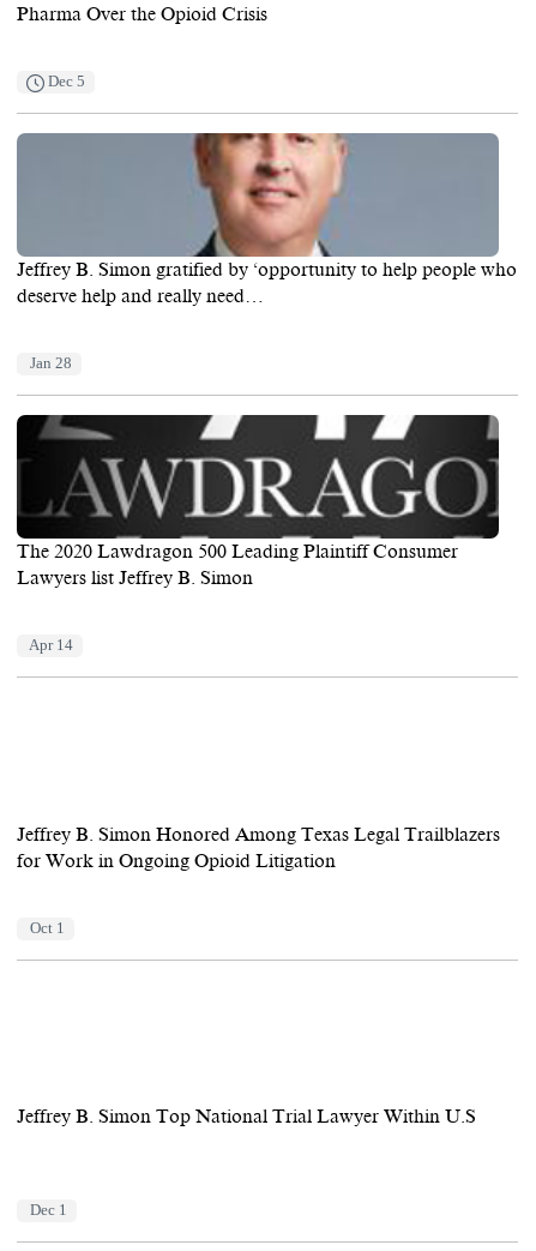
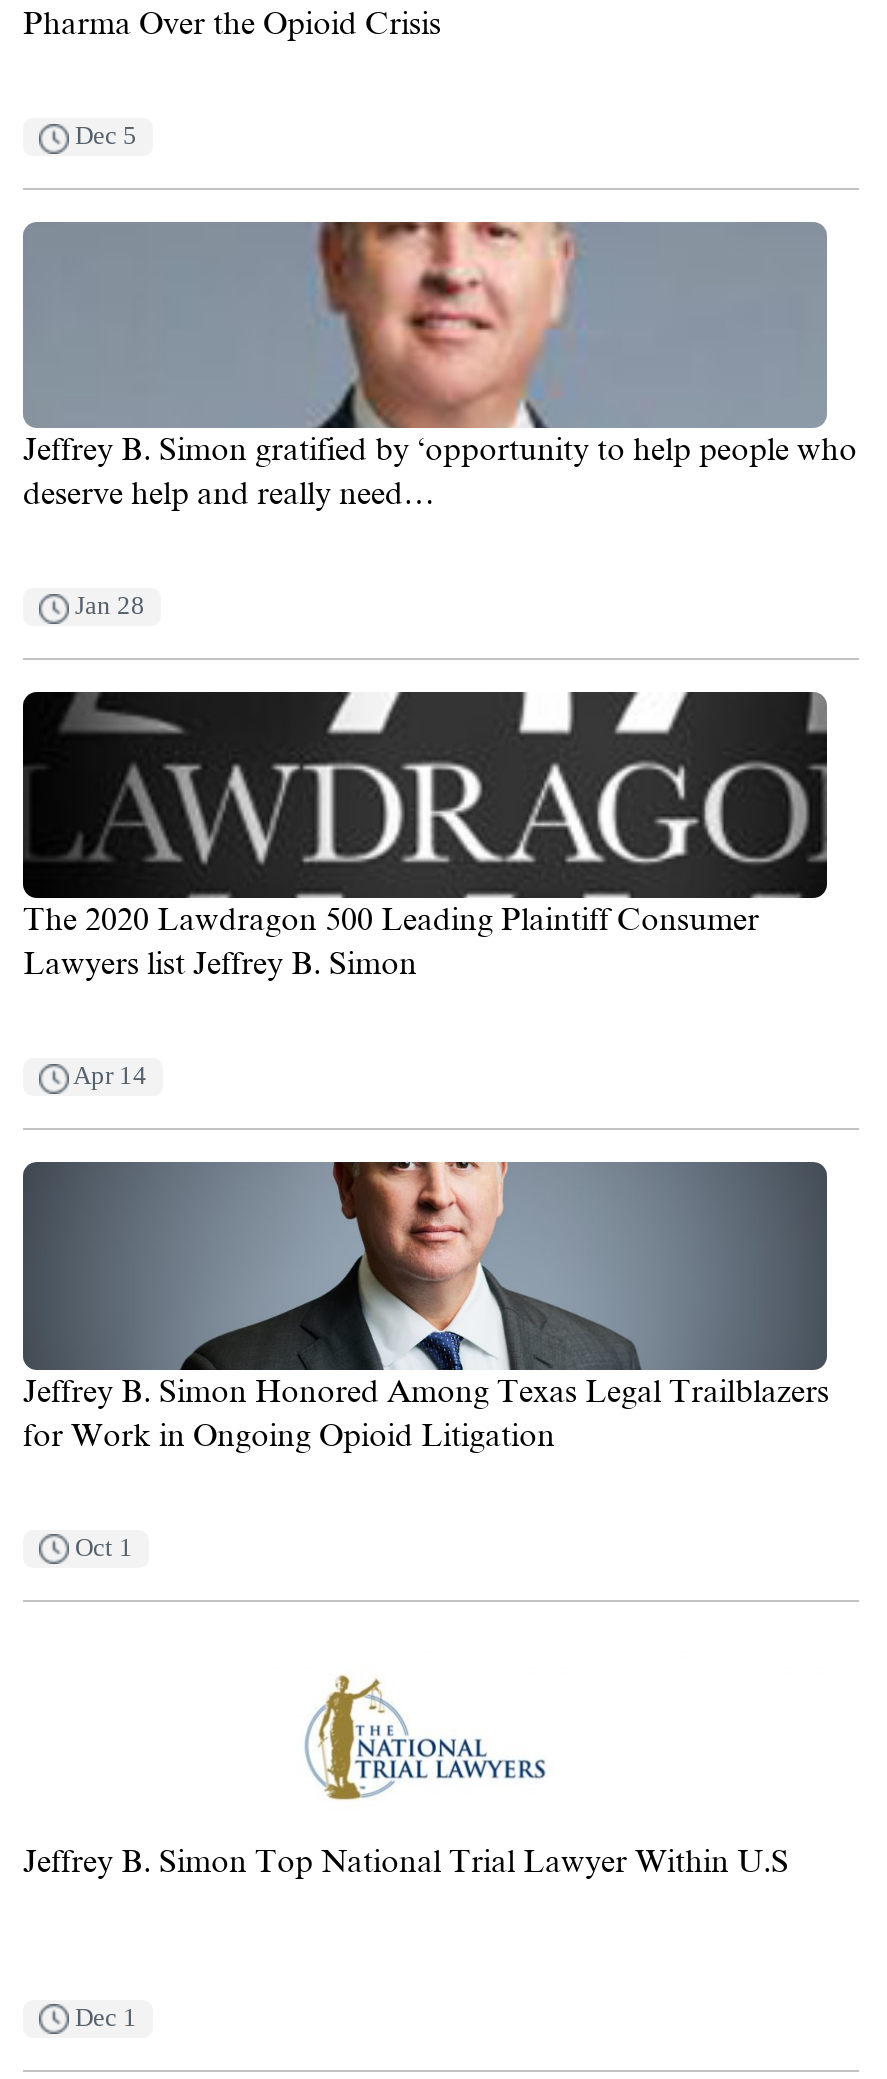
none -> [21,1160,829,1368] [image]
none -> [303,1674,547,1802] [image]

